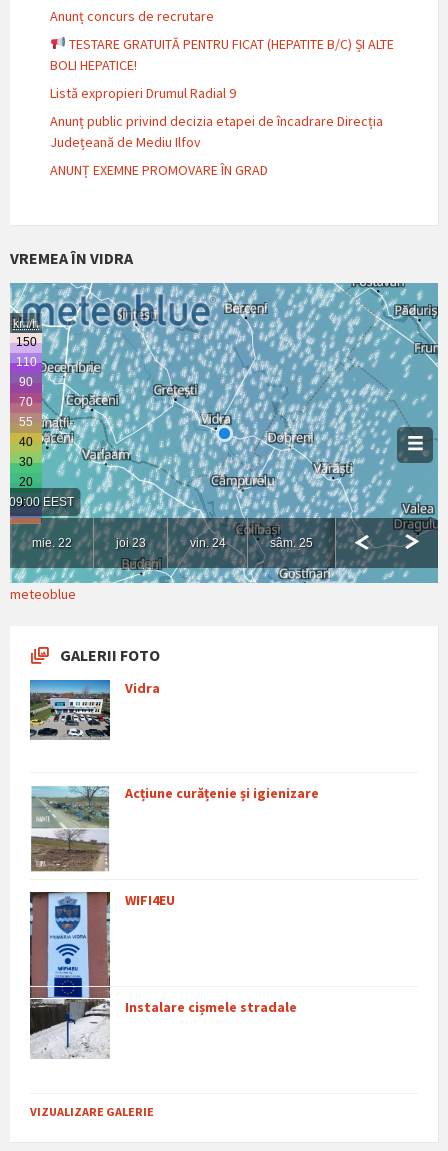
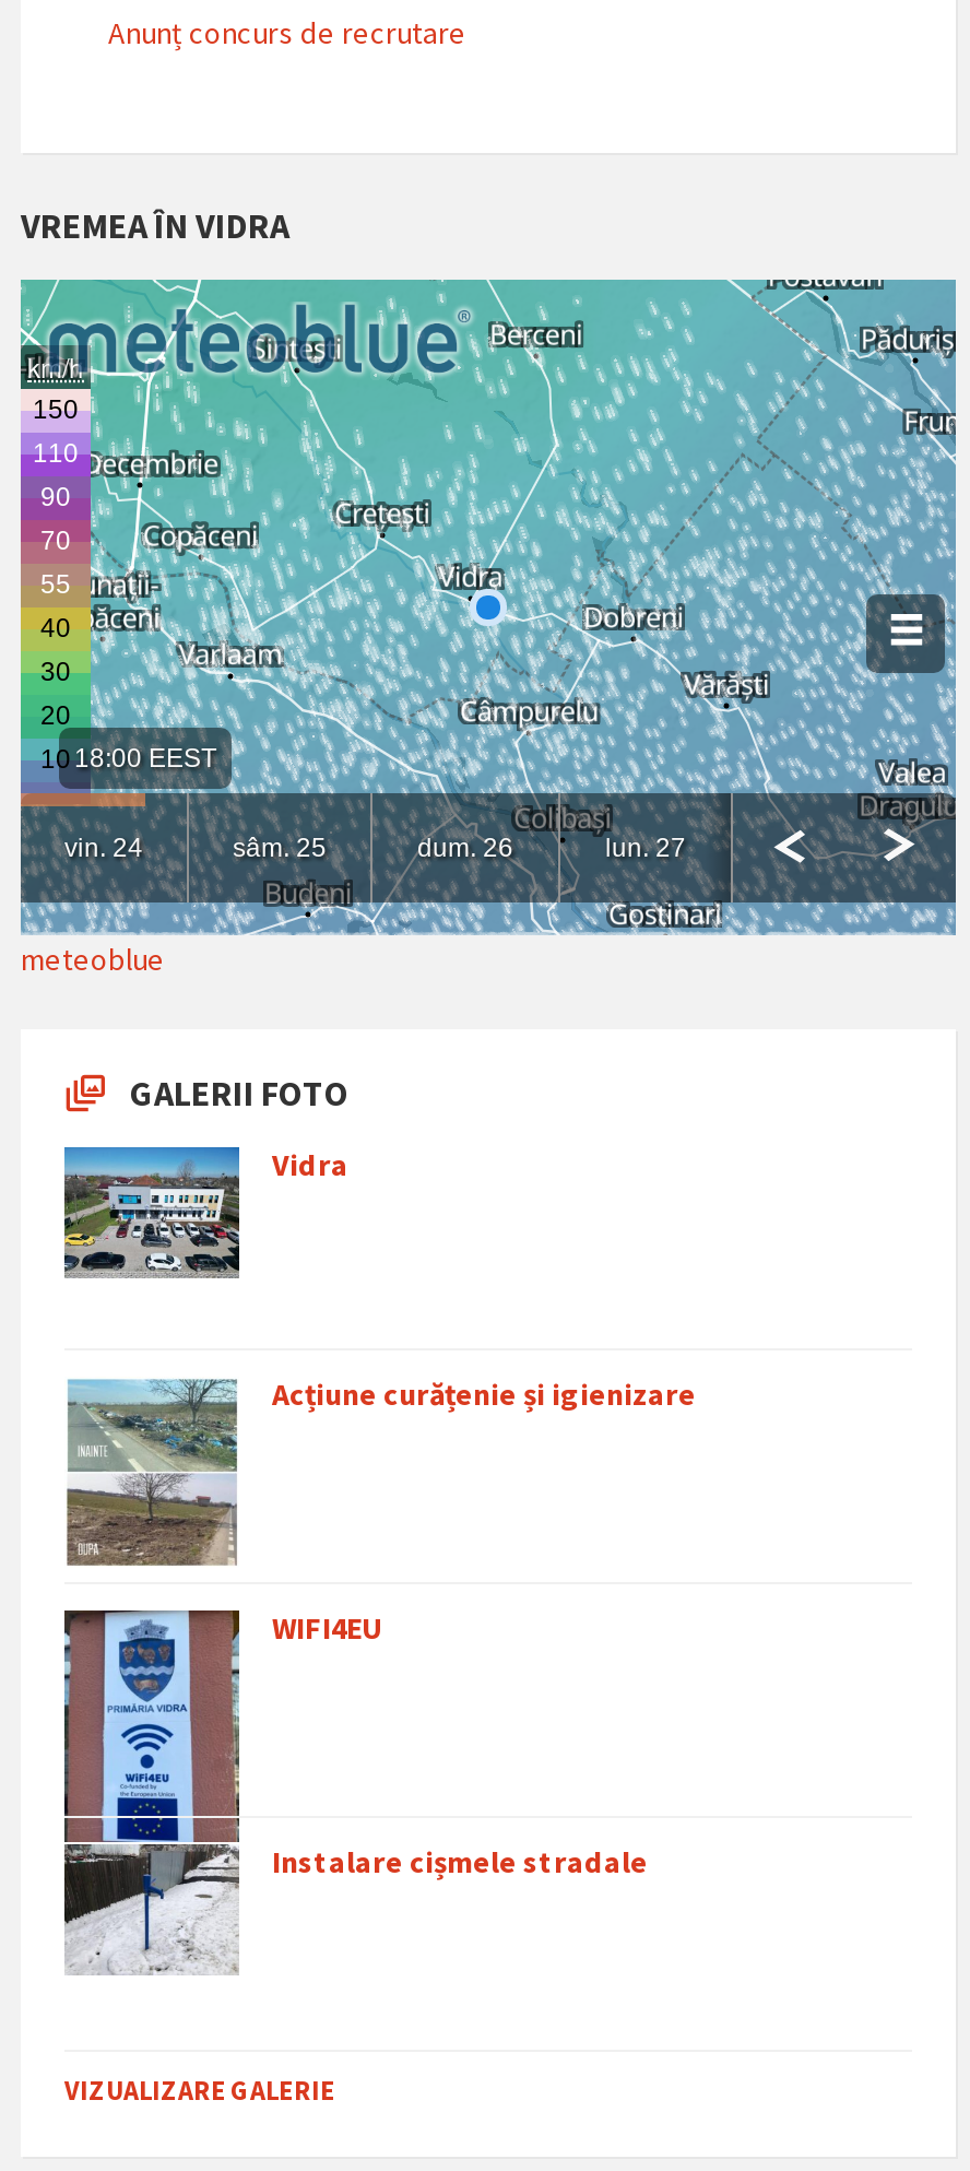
[50,35,394,179] TESTARE GRATUITĂ PENTRU FICAT (HEPATITE B/C) ȘI ALTE | BOLI HEPATICE! | Listǎ expropieri Drumul Radial 9 | Anunț public privind decizia etapei de încadrare Direcția | Județeană de Mediu Ilfov | ANUNȚ EXEMNE PROMOVARE ÎN GRAD -> none
moved [9,283,437,583] -> [19,280,956,935]: [image]

